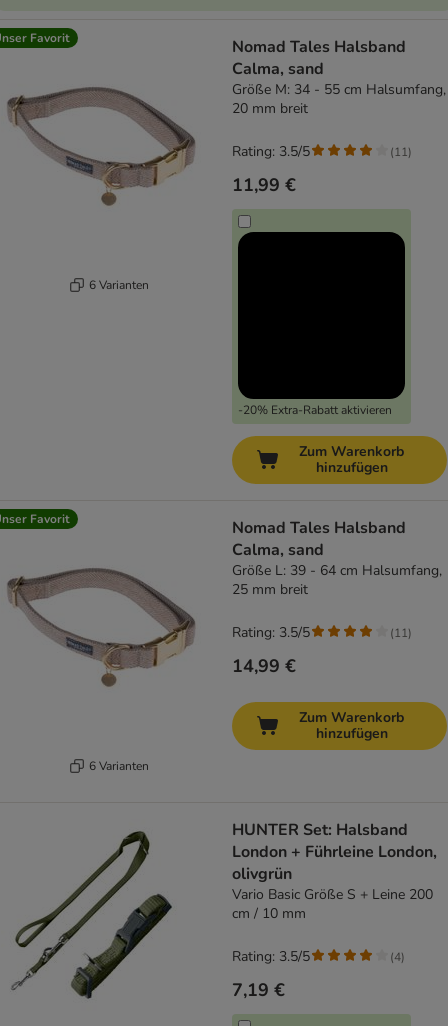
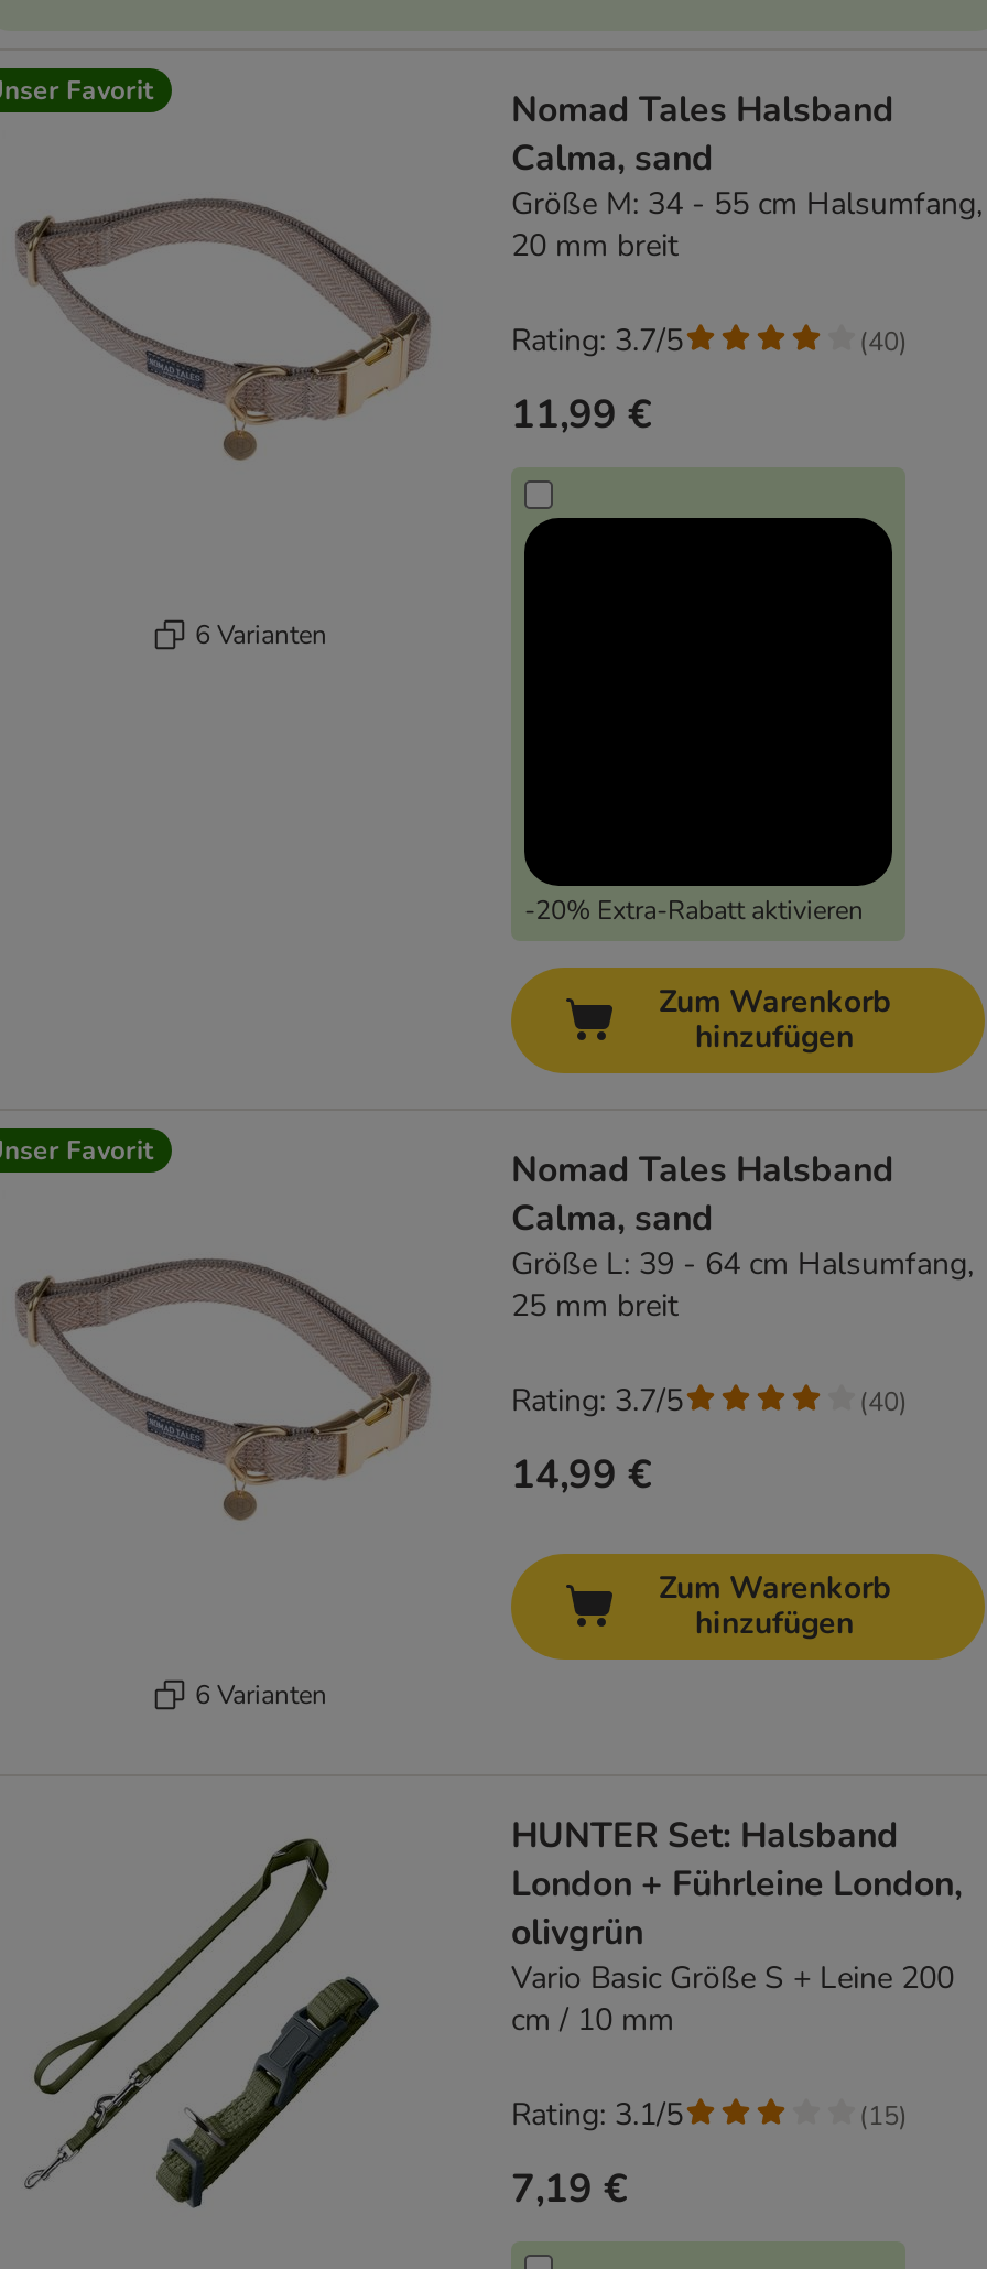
[232,142,310,161] Rating: 3.5/5 -> [511,320,683,362] Rating: 3.7/5
[390,144,412,160] (11) -> [859,323,908,358] (40)
[232,623,310,642] Rating: 3.5/5 -> [511,1380,683,1422] Rating: 3.7/5
[390,625,412,641] (11) -> [859,1383,908,1418] (40)
[232,947,310,966] Rating: 3.5/5 -> [511,2094,683,2136] Rating: 3.1/5
[390,949,405,965] (4) -> [859,2097,908,2133] (15)

